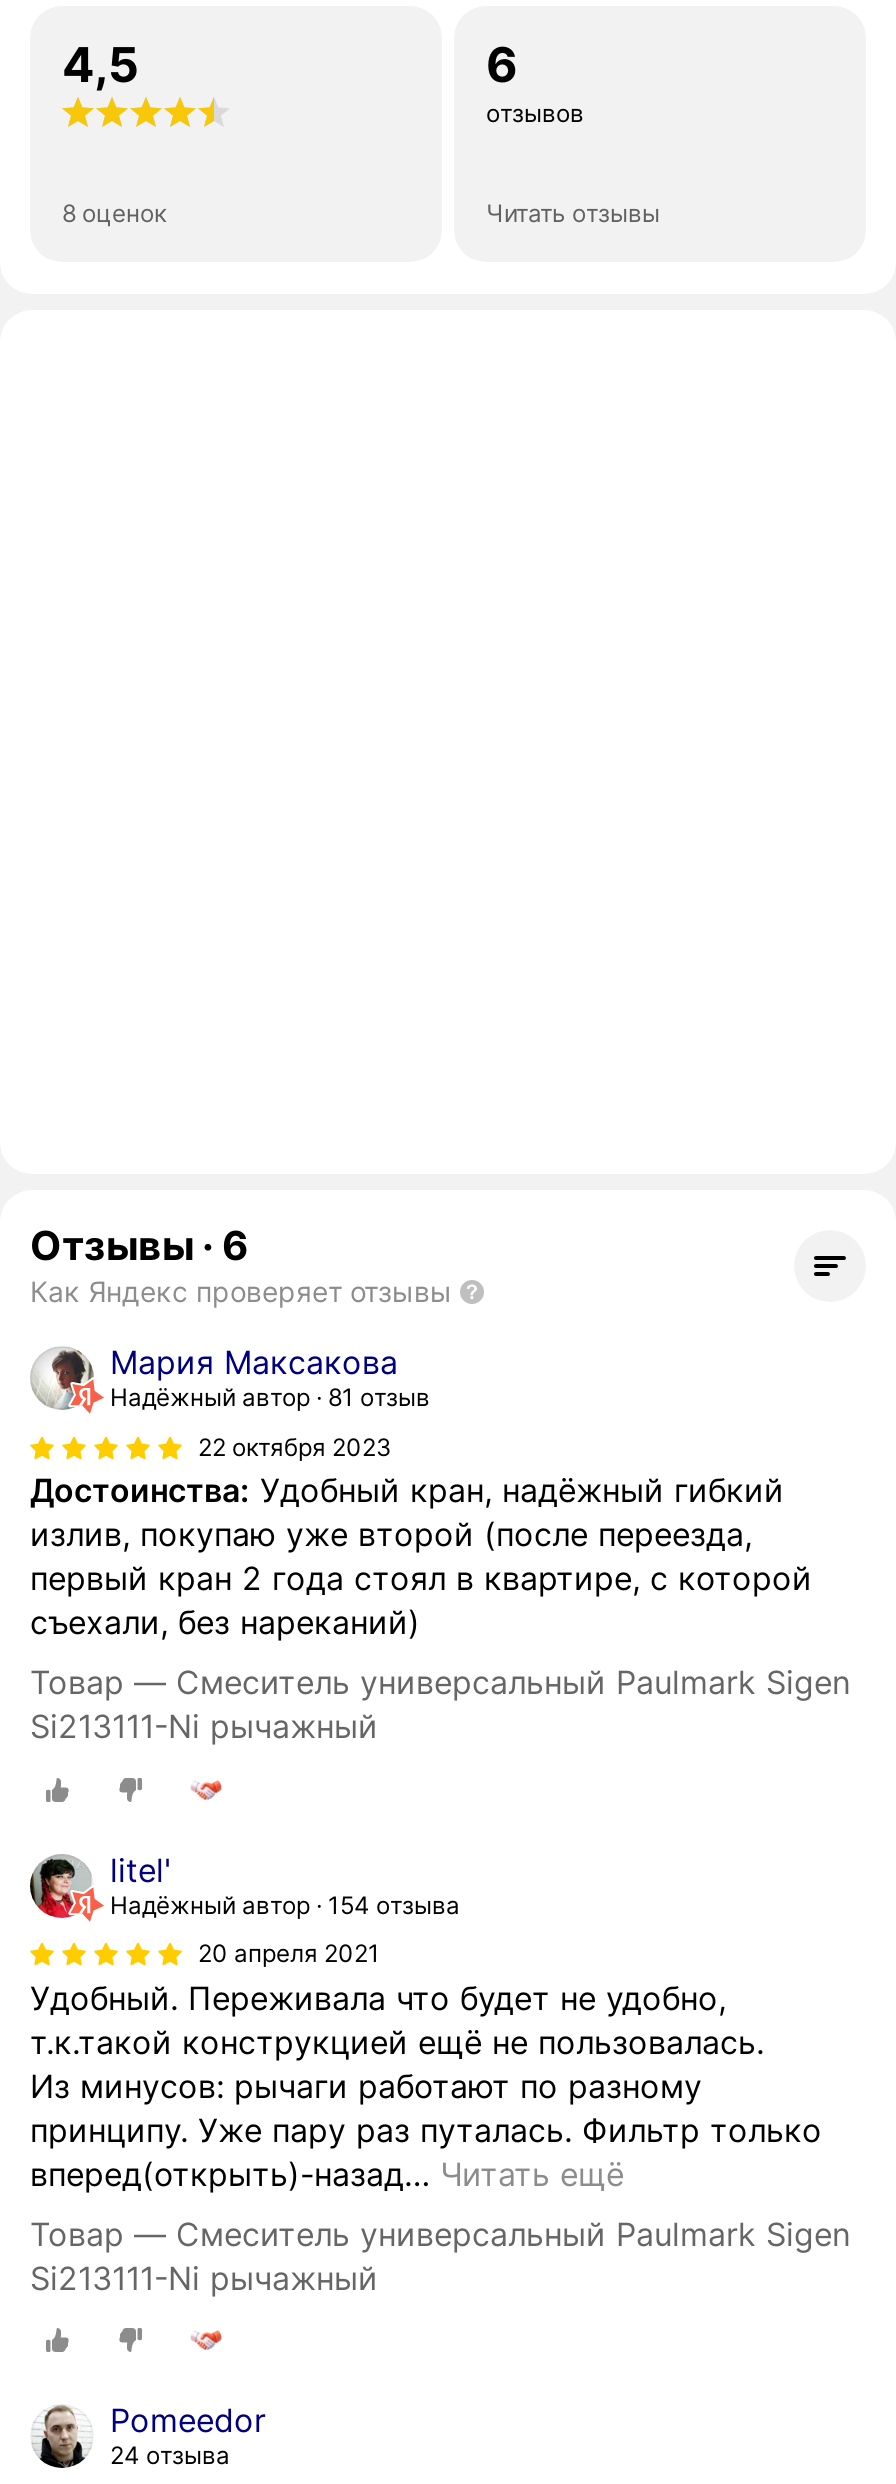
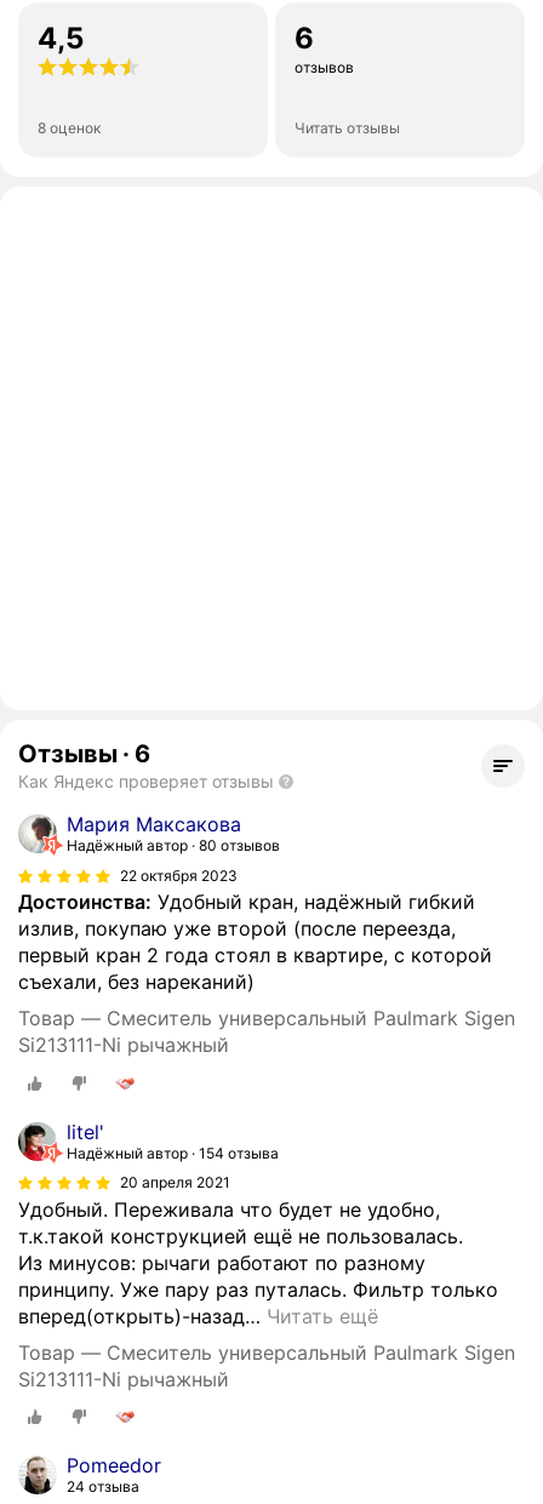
[110,1382,430,1412] Надёжный автор 81 отзыв -> [67,836,280,855] Надёжный автор 80 отзывов

